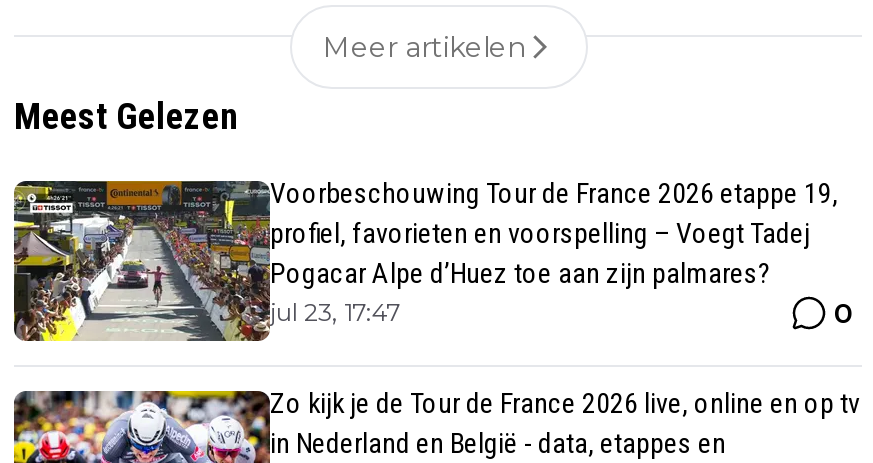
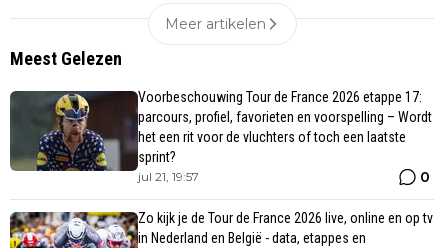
[12,176,838,343] [image] | Voorbeschouwing Tour de France 2026 etappe 19, | profiel, favorieten en voorspelling – Voegt Tadej | Pogacar Alpe d’Huez toe aan zijn palmares? | jul 23, 17:47 -> [10,89,432,187] [image] | Voorbeschouwing Tour de France 2026 etappe 17: | parcours, profiel, favorieten en voorspelling – Wordt | het een rit voor de vluchters of toch een laatste | sprint? | jul 21, 19:57

